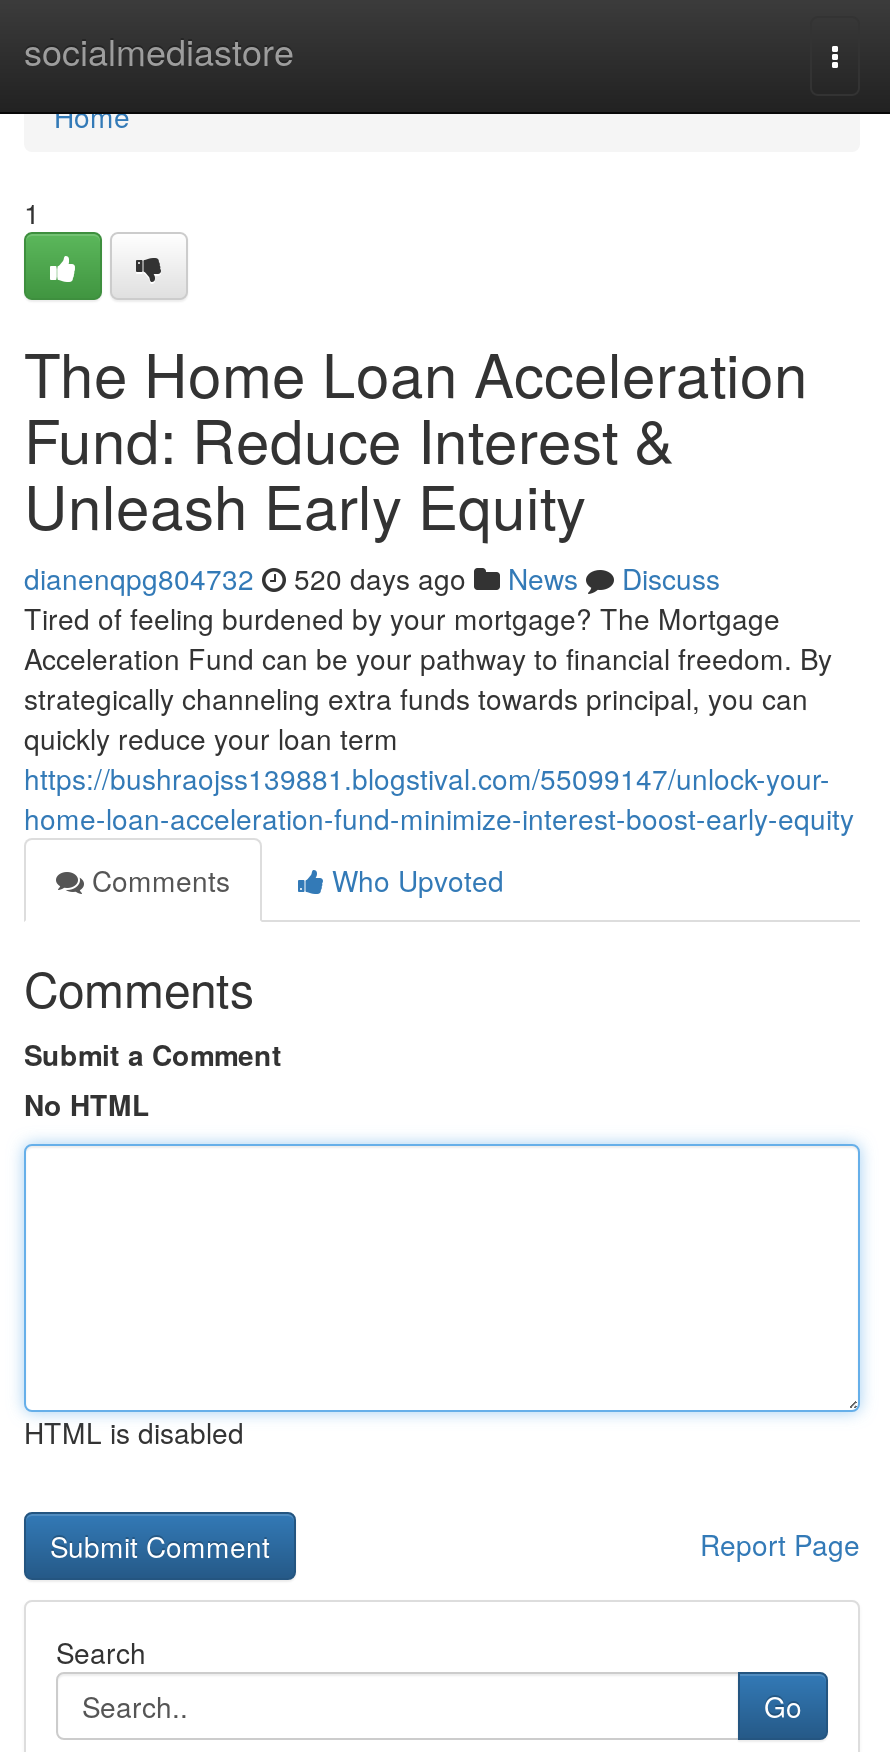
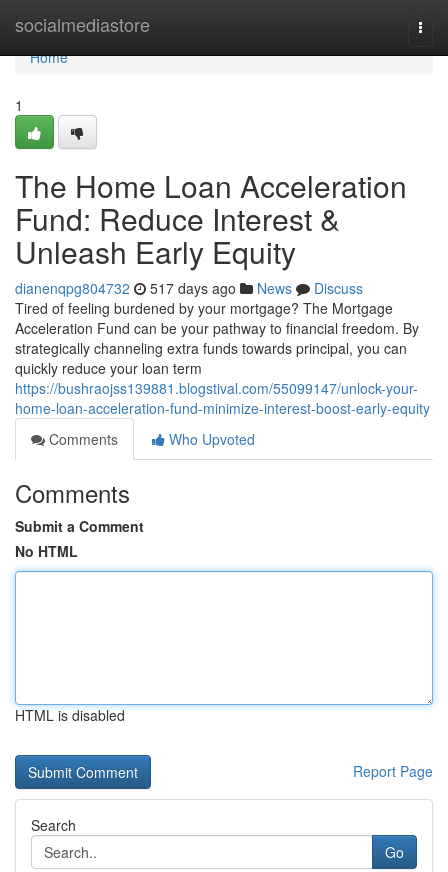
[24,558,720,598] dianenqpg804732 520 days ago News Discuss -> [15,278,363,298] dianenqpg804732 517 days ago News Discuss

